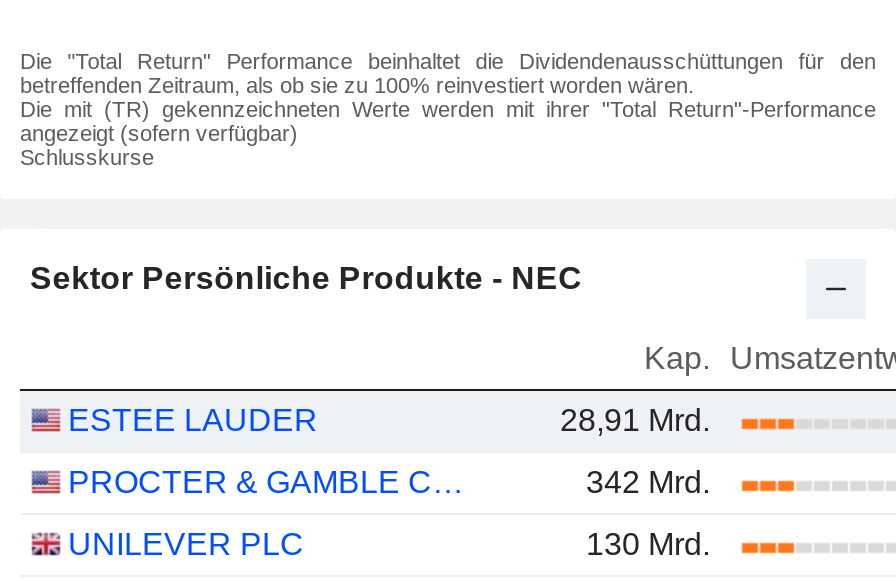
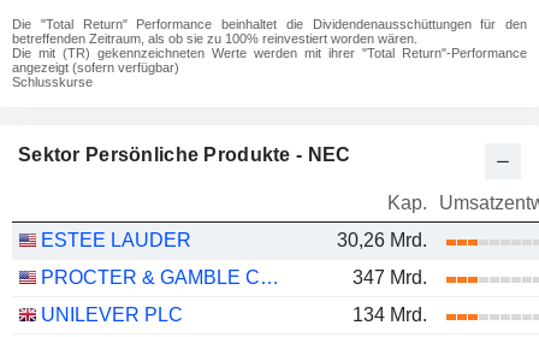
[560,403,710,437] 28,91 Mrd. -> [337,230,427,250] 30,26 Mrd.
[586,465,710,499] 342 Mrd. -> [353,267,427,288] 347 Mrd.
[586,527,710,561] 130 Mrd. -> [353,305,427,325] 134 Mrd.

